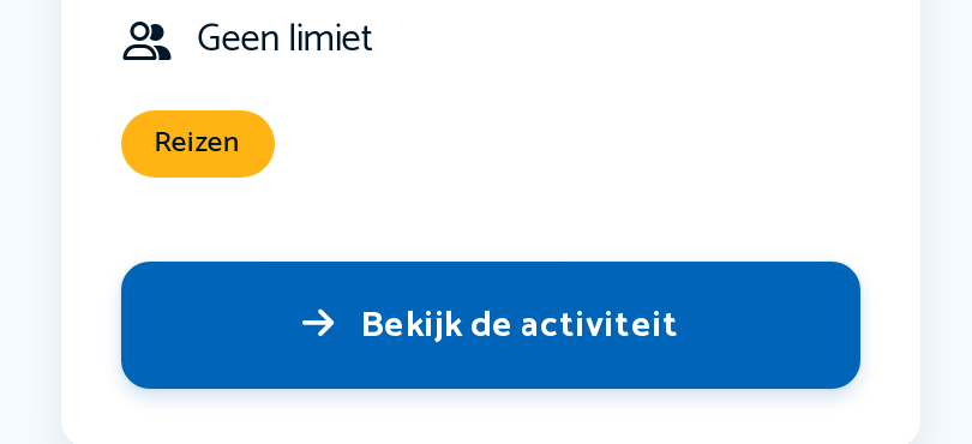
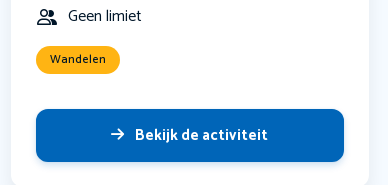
[154,121,241,166] Reizen -> [50,50,106,69] Wandelen

